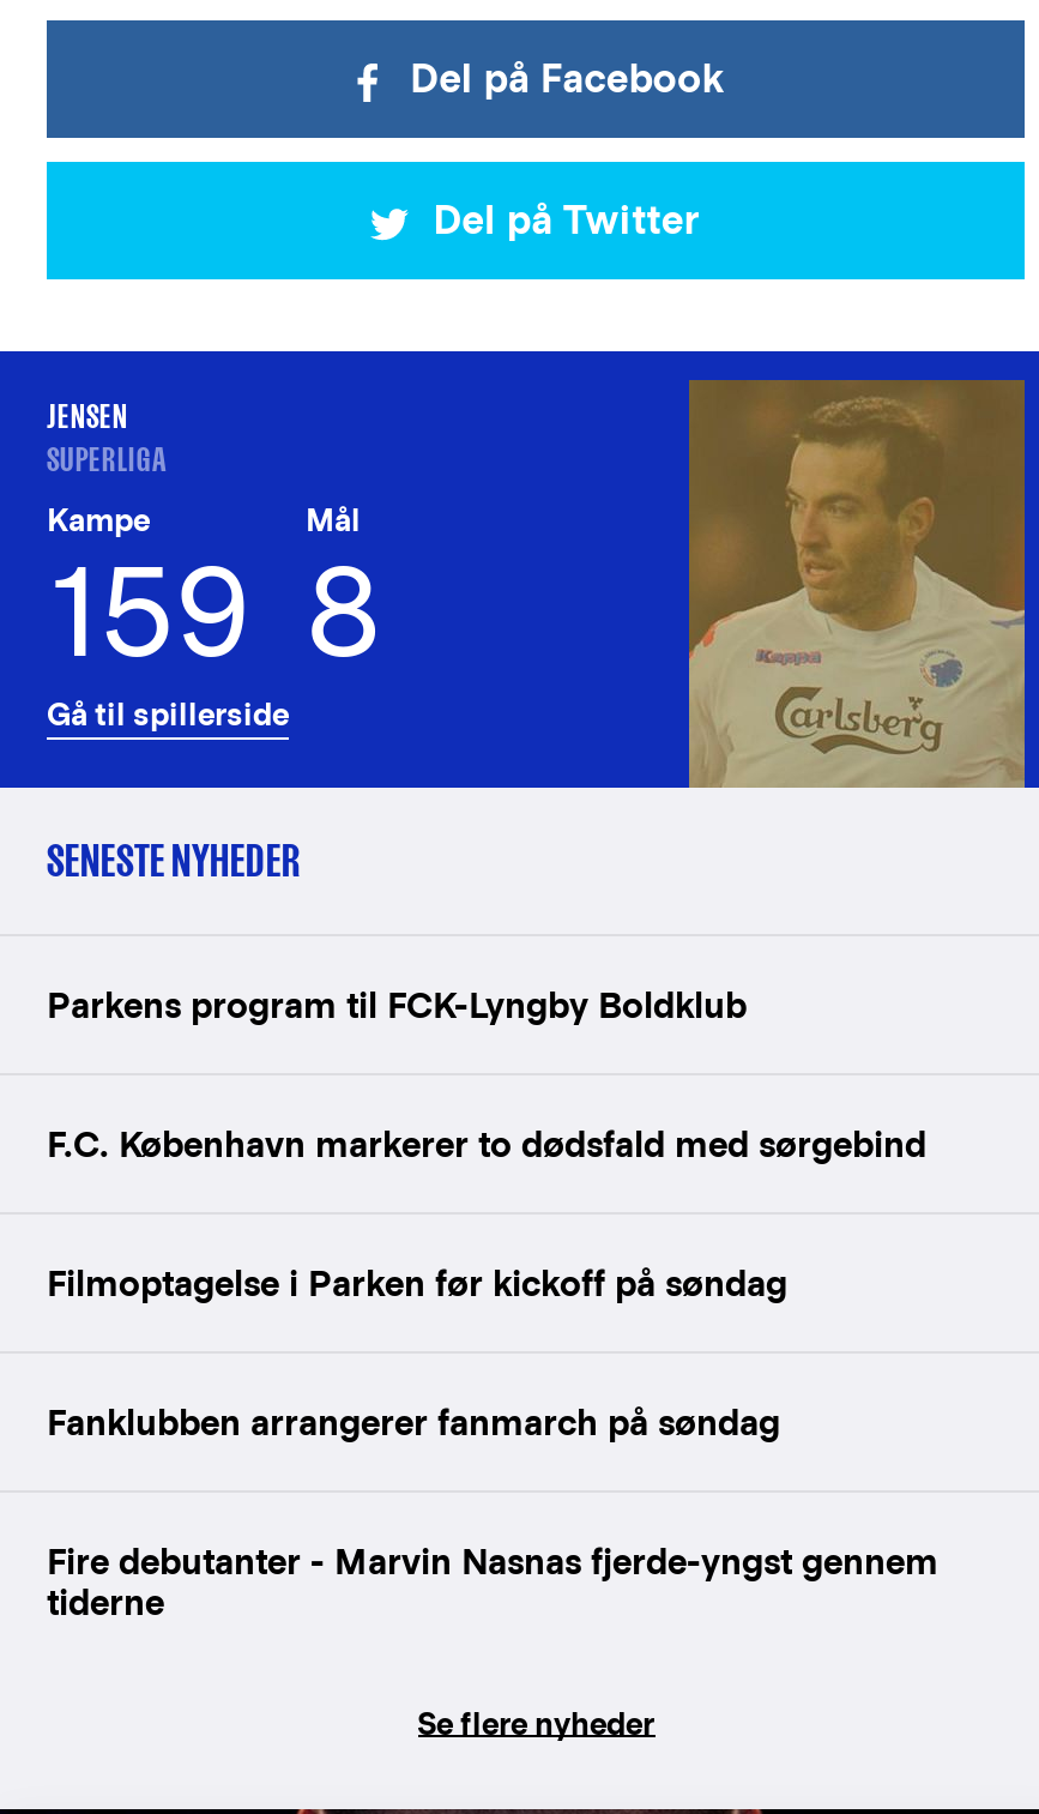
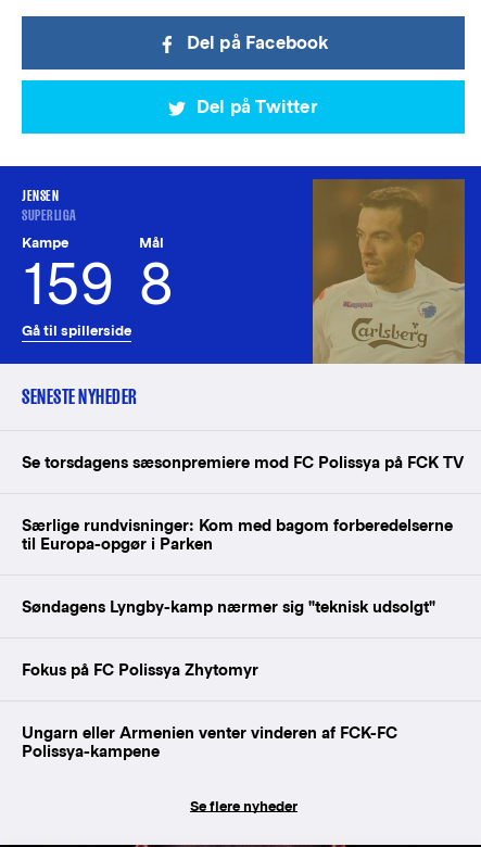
[47,984,747,1025] Parkens program til FCK-Lyngby Boldklub -> [22,453,464,471] Se torsdagens sæsonpremiere mod FC Polissya på FCK TV
[47,1123,926,1164] F.C. København markerer to dødsfald med sørgebind -> [22,516,453,553] Særlige rundvisninger: Kom med bagom forberedelserne | til Europa-opgør i Parken
[47,1262,787,1303] Filmoptagelse i Parken før kickoff på søndag -> [22,597,435,616] Søndagens Lyngby-kamp nærmer sig "teknisk udsolgt"
[47,1402,780,1442] Fanklubben arrangerer fanmarch på søndag -> [22,660,258,679] Fokus på FC Polissya Zhytomyr
[47,1541,938,1622] Fire debutanter - Marvin Nasnas fjerde-yngst gennem | tiderne -> [22,723,397,760] Ungarn eller Armenien venter vinderen af FCK-FC | Polissya-kampene

